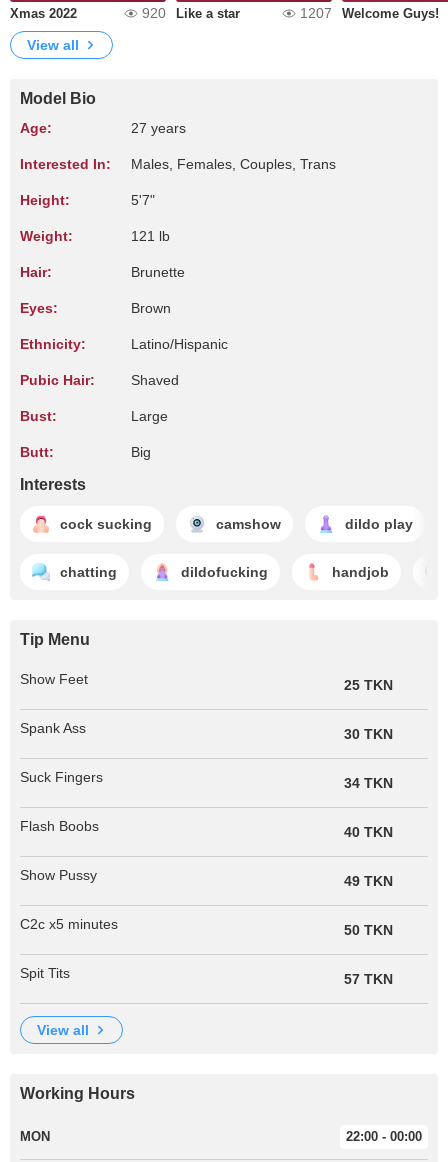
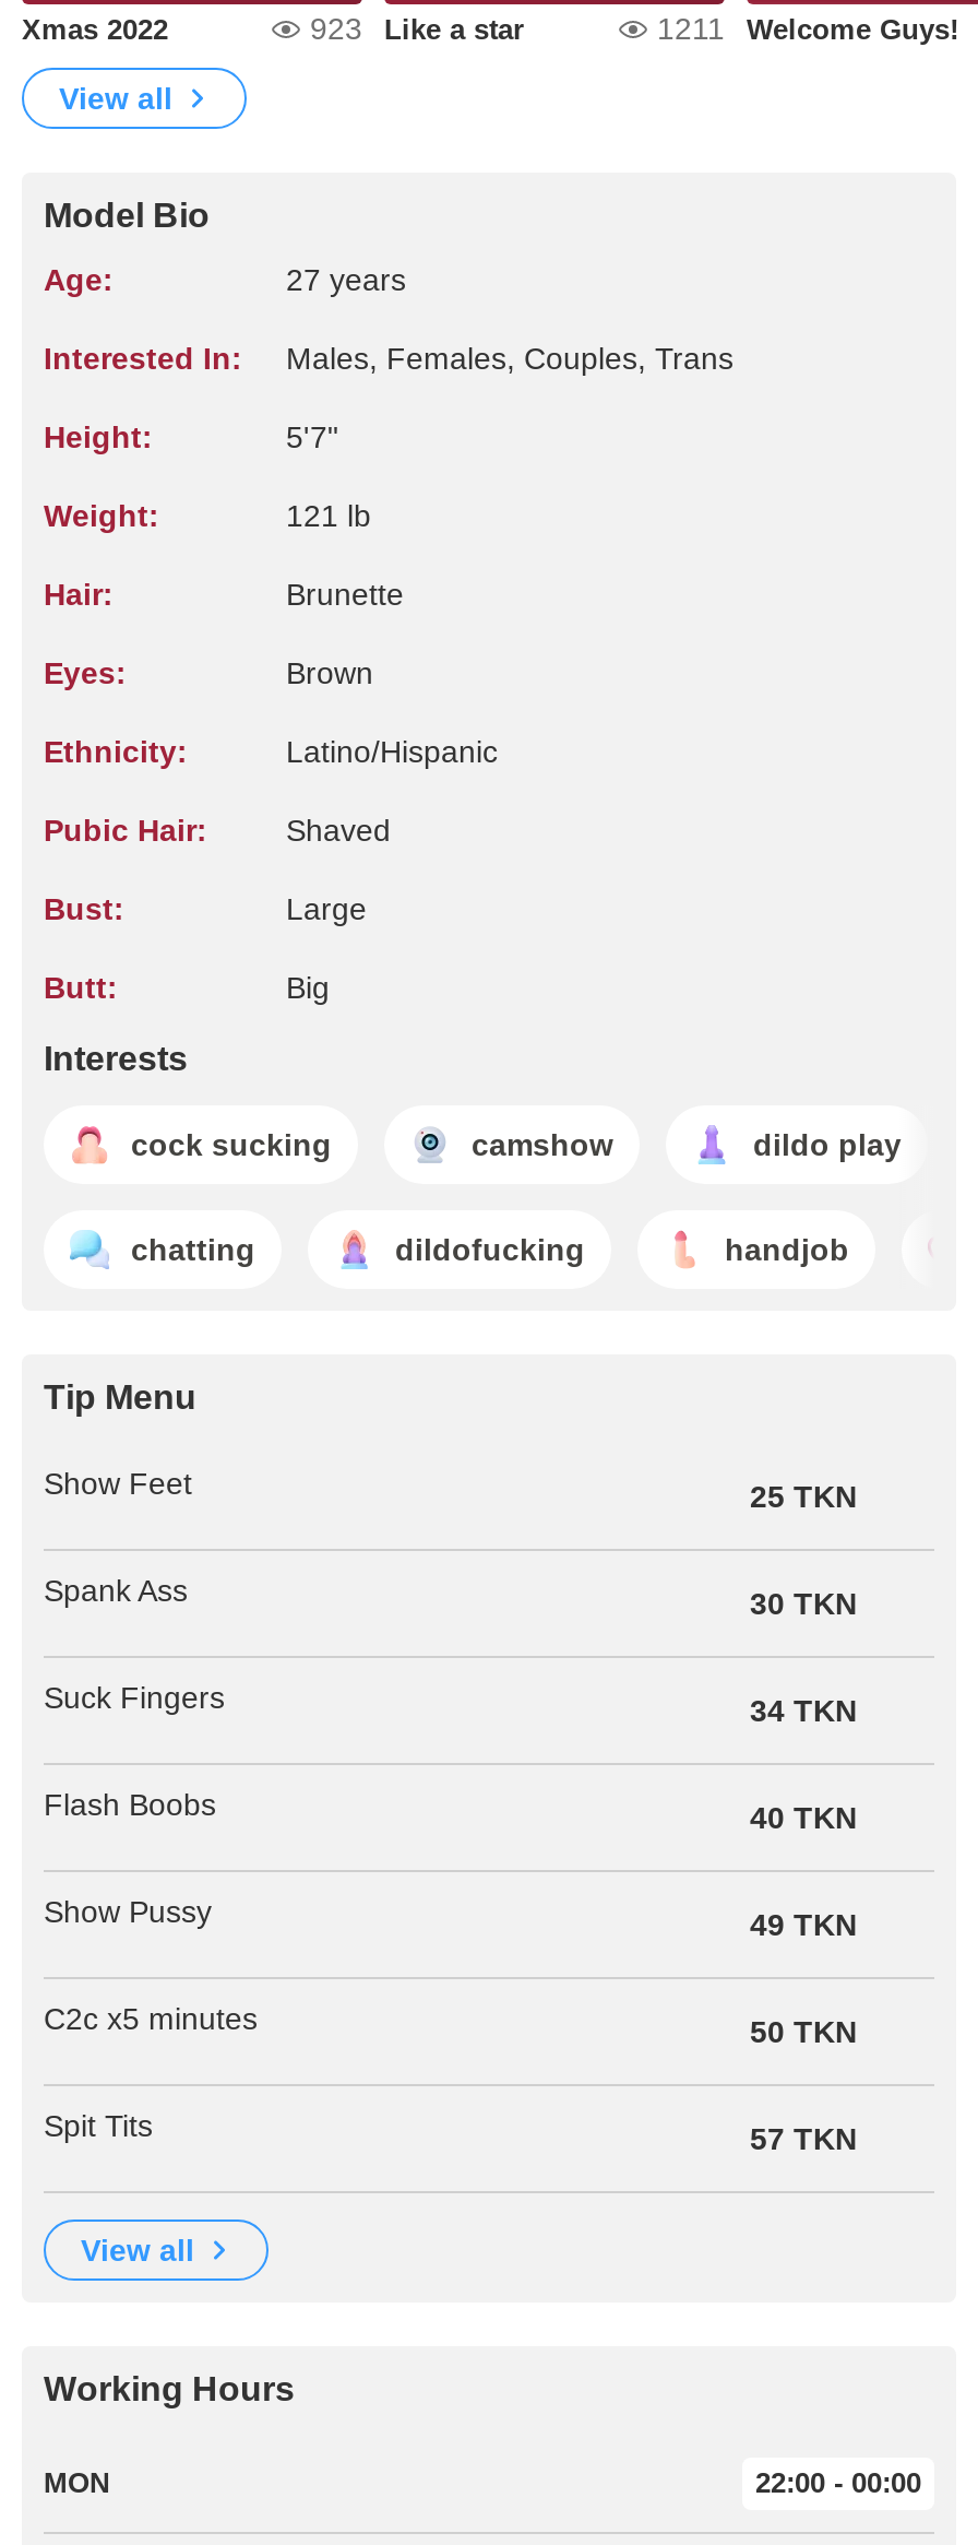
[142,5,240,21] 920 Like a star -> [310,11,524,46] 923 Like a star
[300,5,439,21] 1207 Welcome Guys! -> [657,11,958,46] 1211 Welcome Guys!

